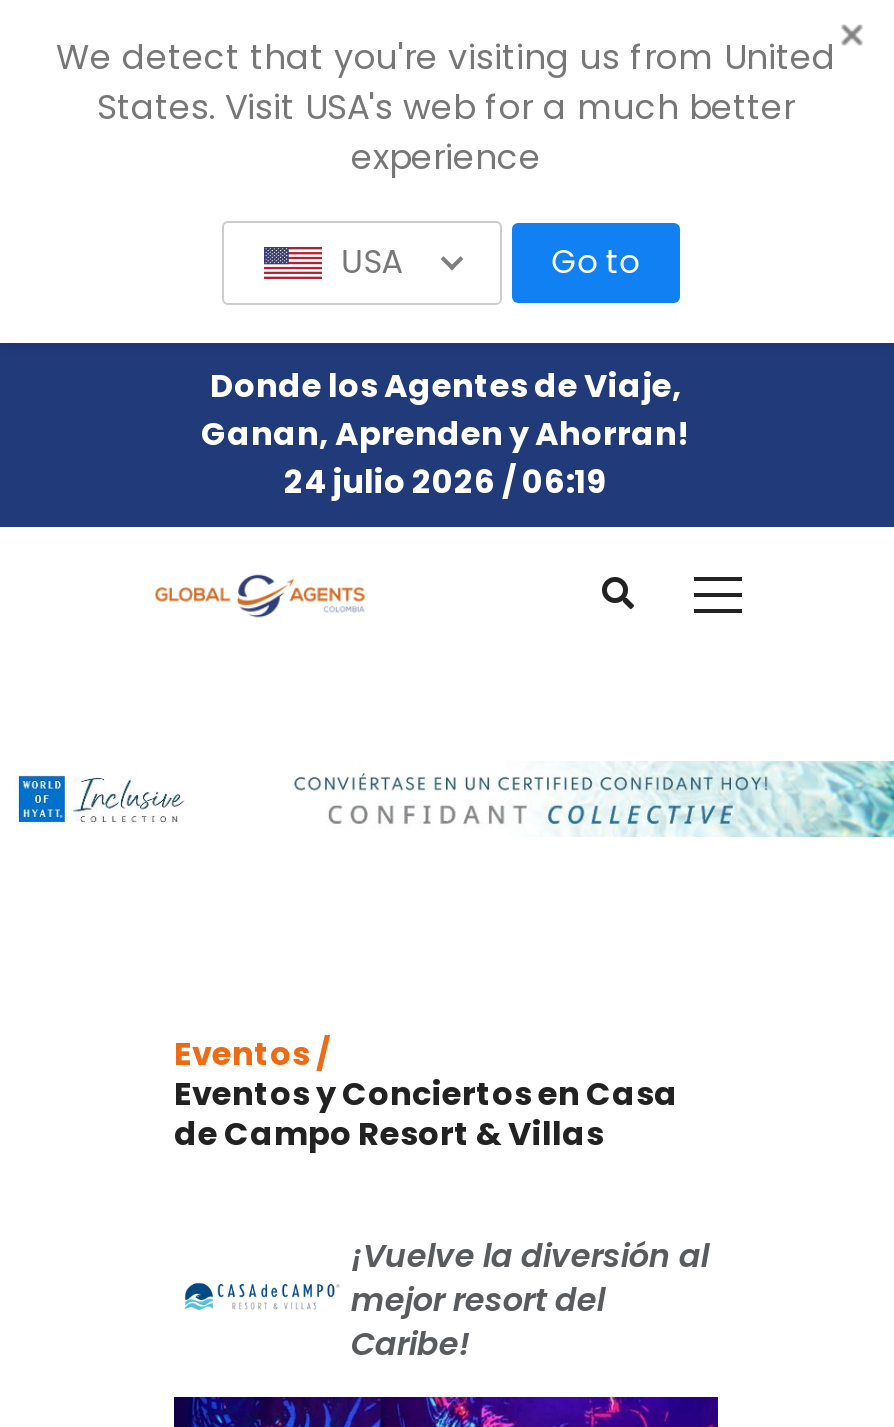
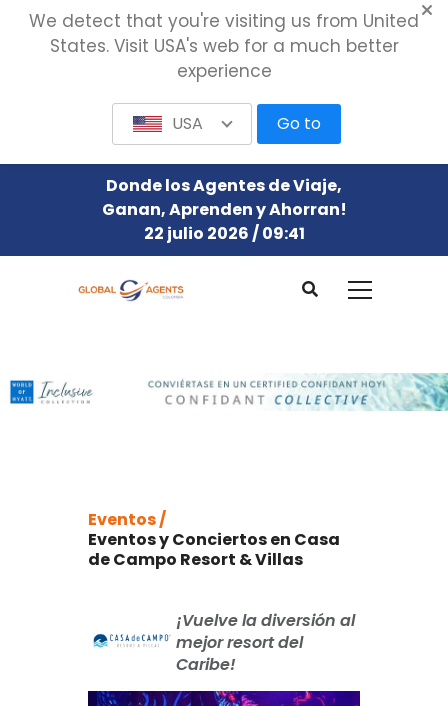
[284,459,608,505] 24 julio 2026 / 06:19 -> [143,222,304,245] 22 julio 2026 / 09:41

